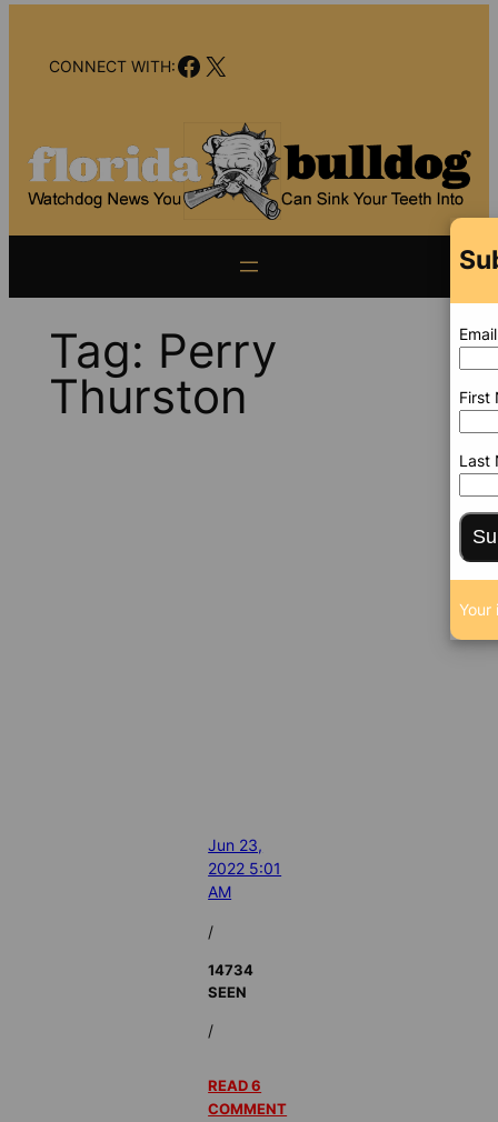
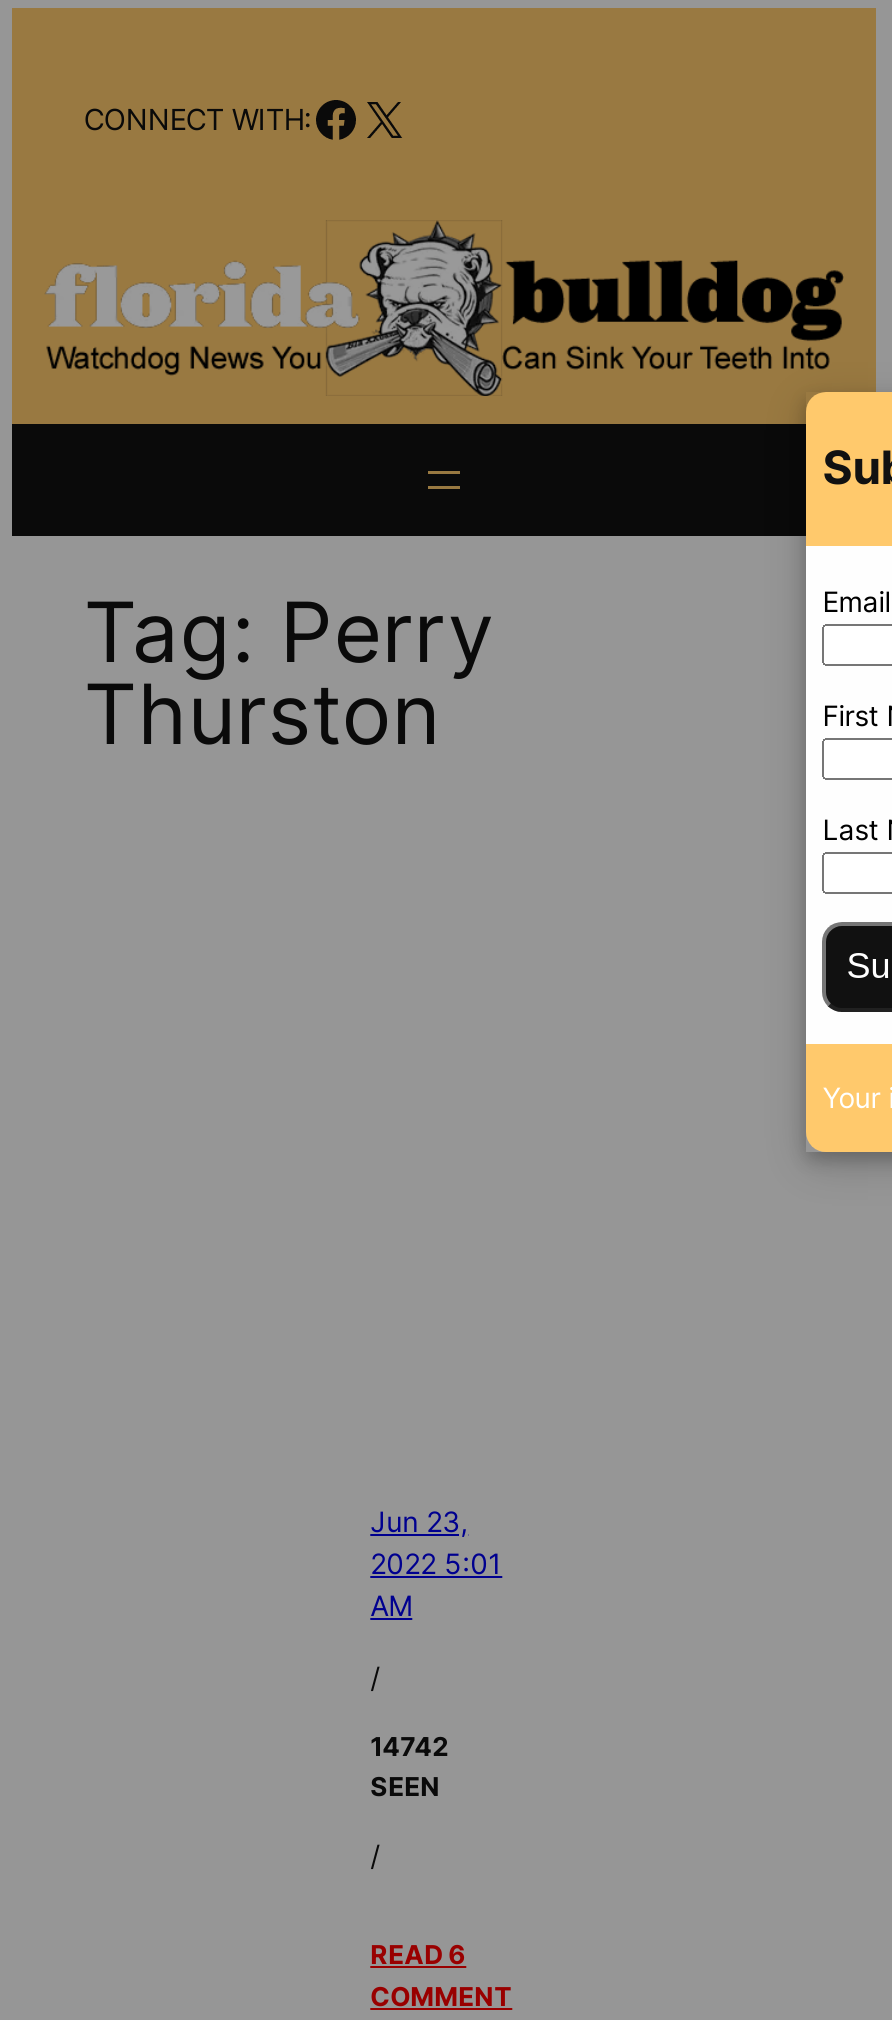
[208,961,254,978] 14734 -> [370,1729,448,1761] 14742

